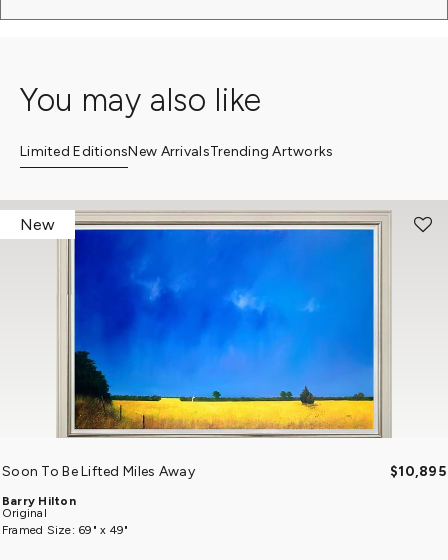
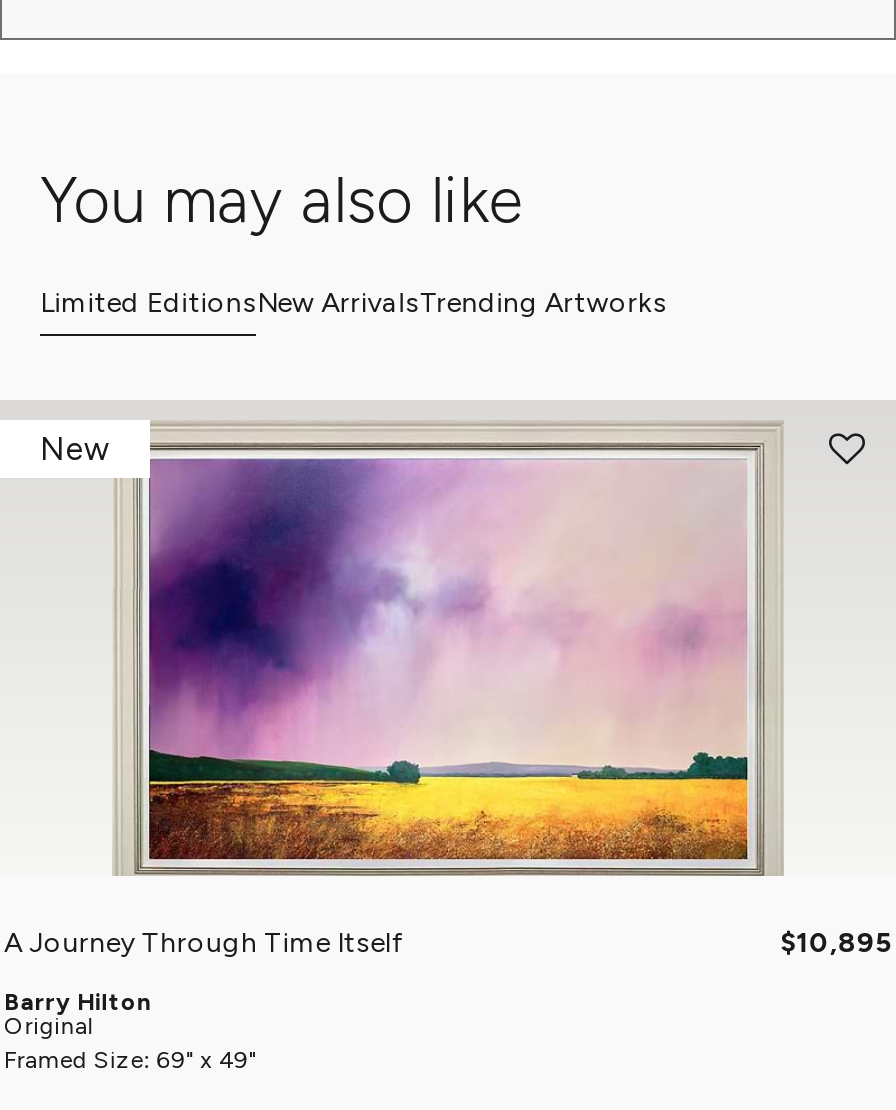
[2,229,375,479] [image] | Soon To Be Lifted Miles Away -> [4,458,750,959] [image] | A Journey Through Time Itself

